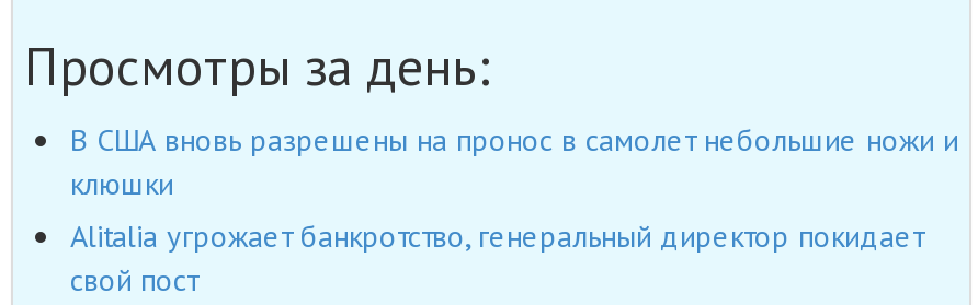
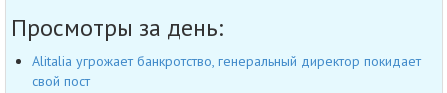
[70,120,958,203] В США вновь разрешены на пронос в самолет небольшие ножи и | клюшки -> none

